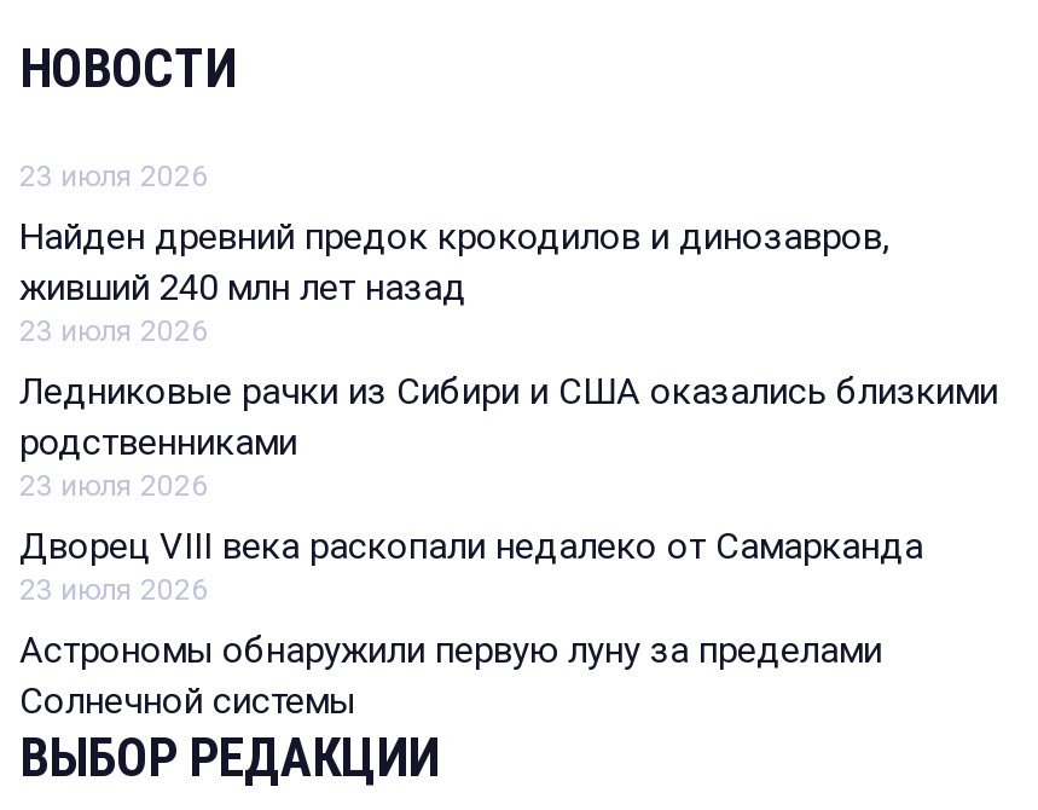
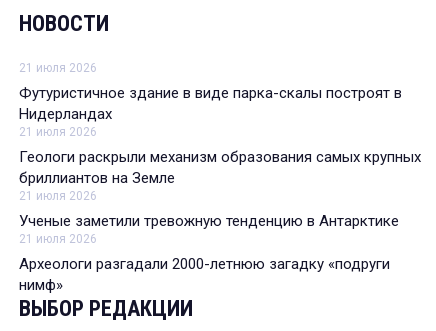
[19,160,208,194] 23 июля 2026 -> [19,61,97,75] 21 июля 2026
[19,216,889,349] Найден древний предок крокодилов и динозавров, | живший 240 млн лет назад | 23 июля 2026 -> [19,84,402,139] Футуристичное здание в виде парка-скалы построят в | Нидерландах | 21 июля 2026
[19,370,998,503] Ледниковые рачки из Сибири и США оказались близкими | родственниками | 23 июля 2026 -> [19,148,421,203] Геологи раскрыли механизм образования самых крупных | бриллиантов на Земле | 21 июля 2026
[19,525,923,607] Дворец VIII века раскопали недалеко от Самарканда | 23 июля 2026 -> [19,212,399,246] Ученые заметили тревожную тенденцию в Антарктике | 21 июля 2026
[19,629,882,723] Астрономы обнаружили первую луну за пределами | Солнечной системы -> [19,255,390,294] Археологи разгадали 2000-летнюю загадку «подруги | нимф»

